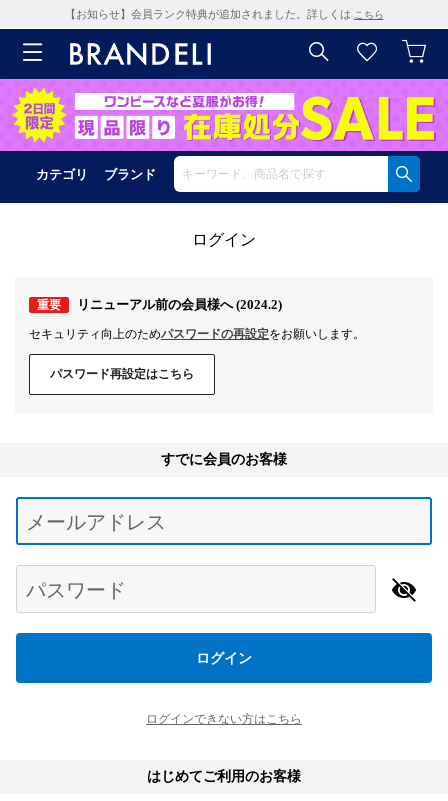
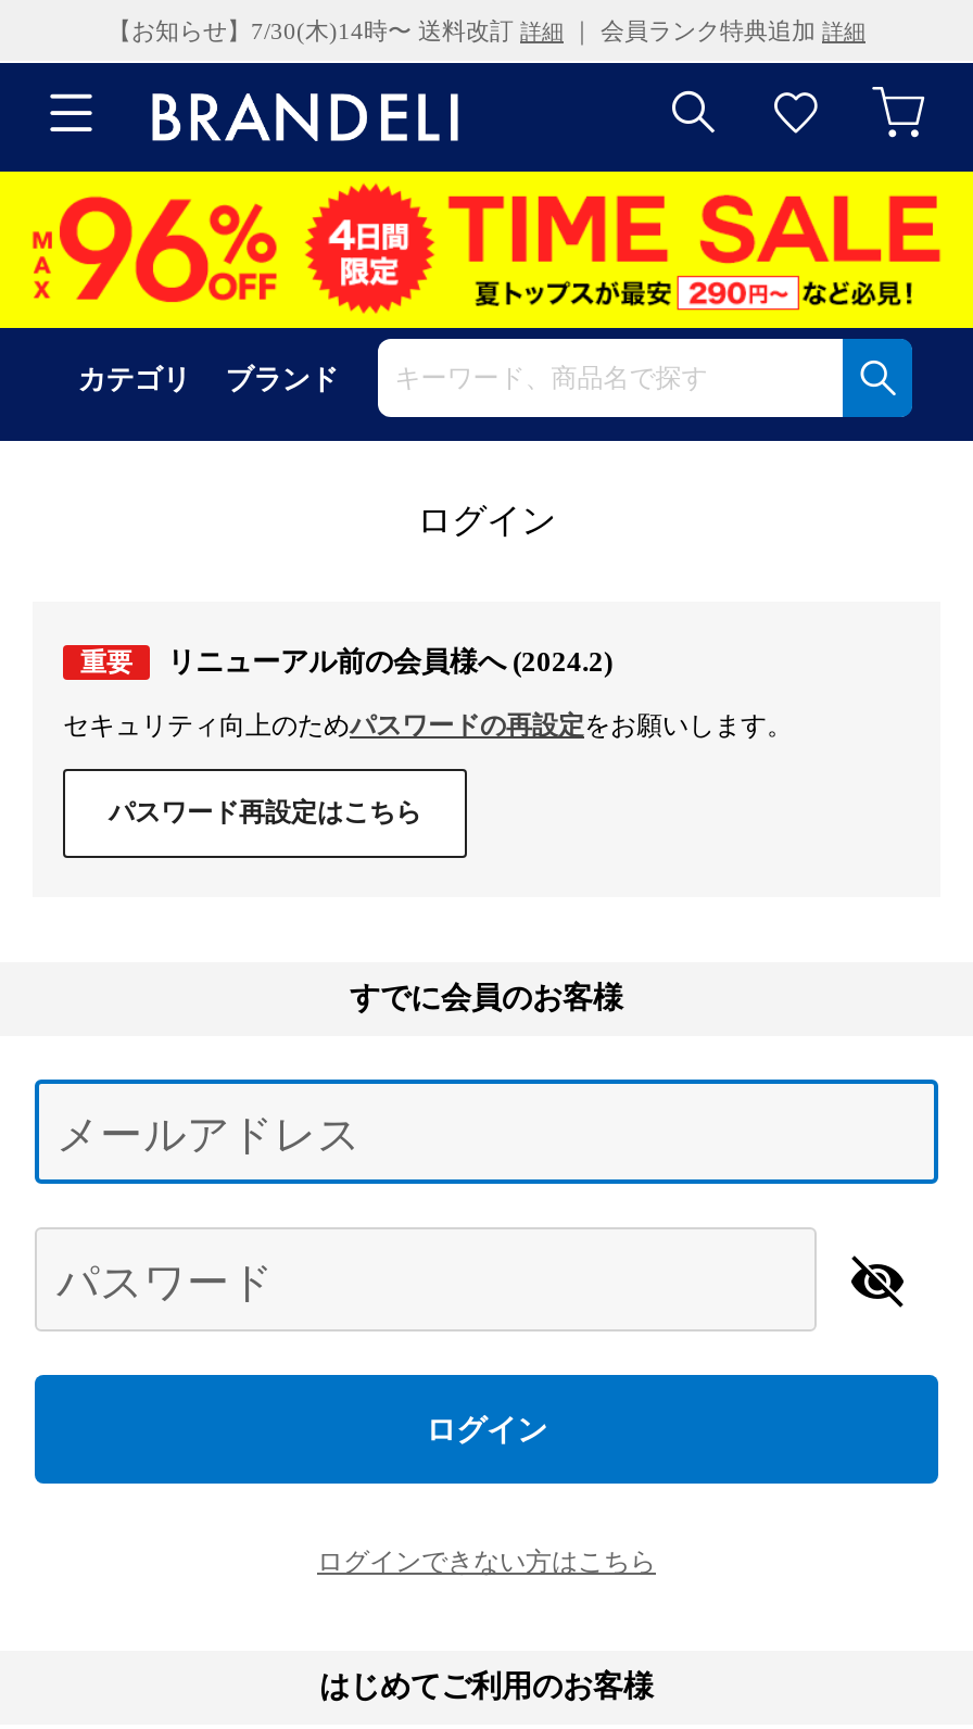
[64,8,383,20] 【お知らせ】会員ランク特典が追加されました。詳しくはこちら -> [108,17,865,43] 【お知らせ】7/30(木)14時〜 送料改訂詳細｜ 会員ランク特典追加詳細
[3,78,445,152] [image] -> [7,169,966,330] [image]

